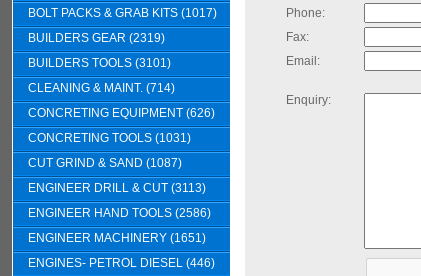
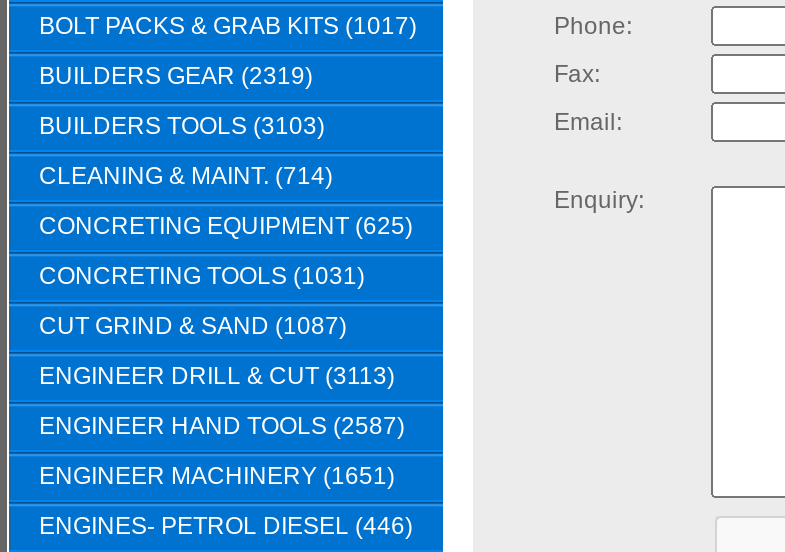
[28,56,171,70] BUILDERS TOOLS (3101) -> [39,112,325,140] BUILDERS TOOLS (3103)
[28,106,215,120] CONCRETING EQUIPMENT (626) -> [39,212,413,240] CONCRETING EQUIPMENT (625)
[28,206,211,220] ENGINEER HAND TOOLS (2586) -> [39,412,405,440] ENGINEER HAND TOOLS (2587)

